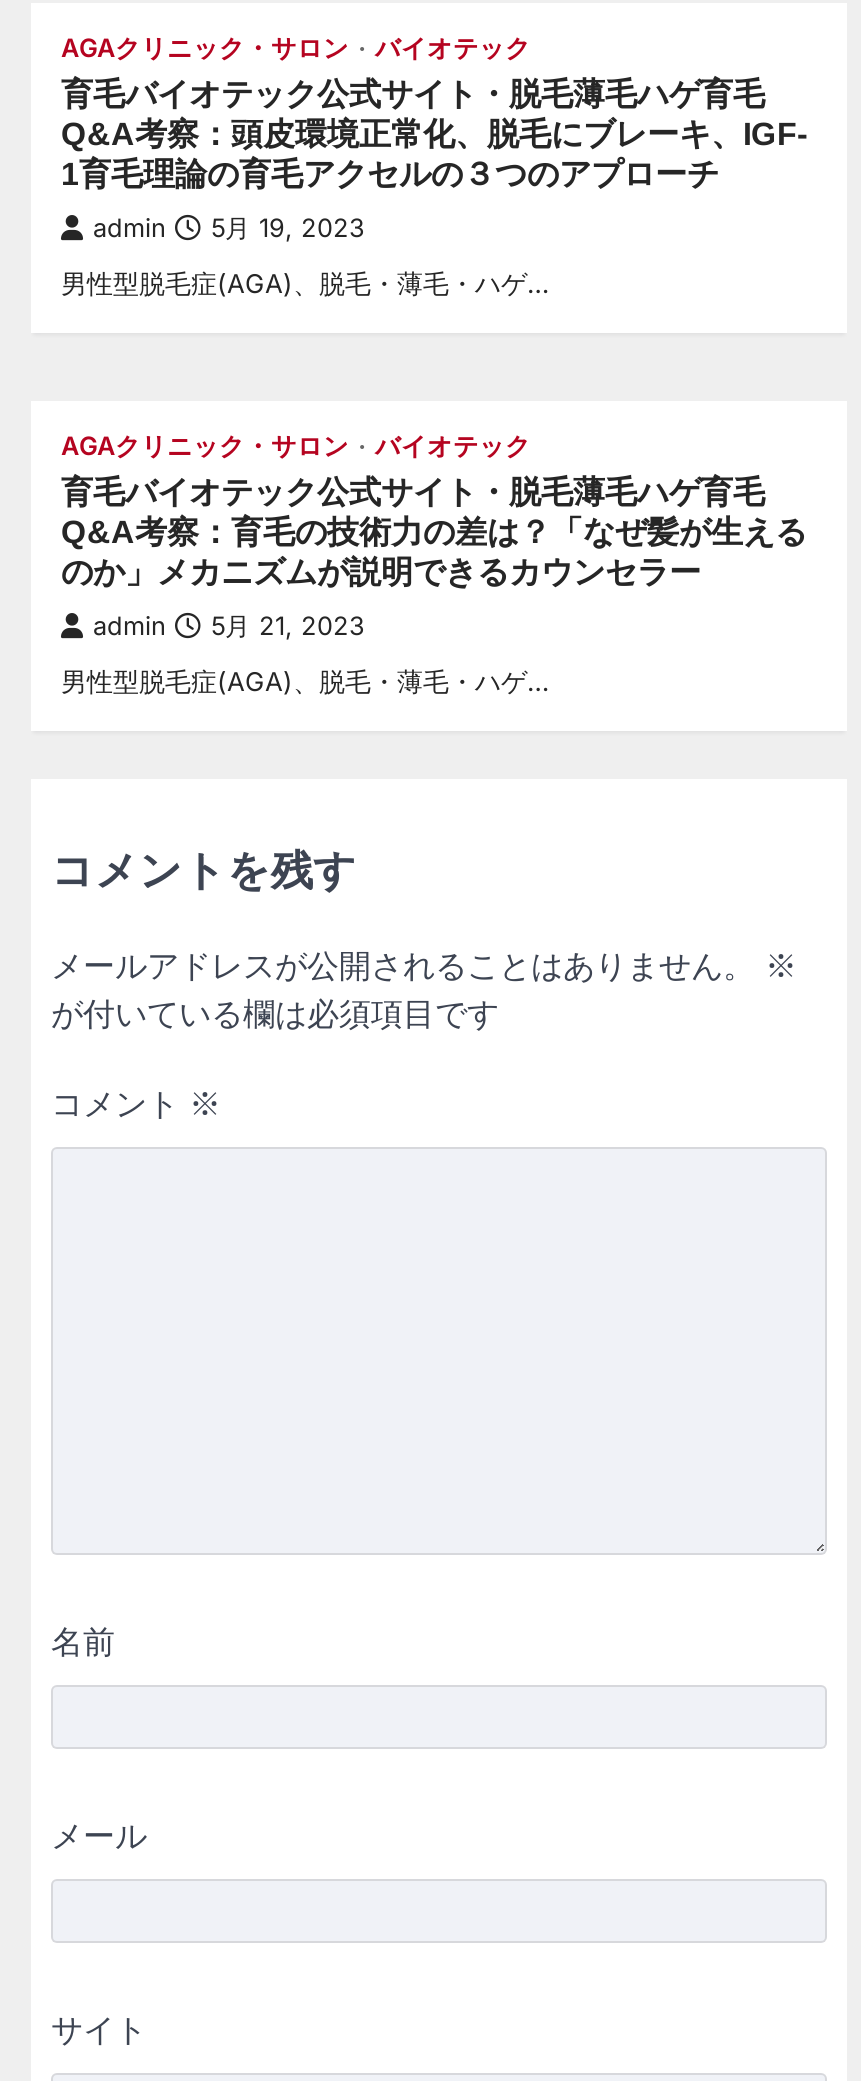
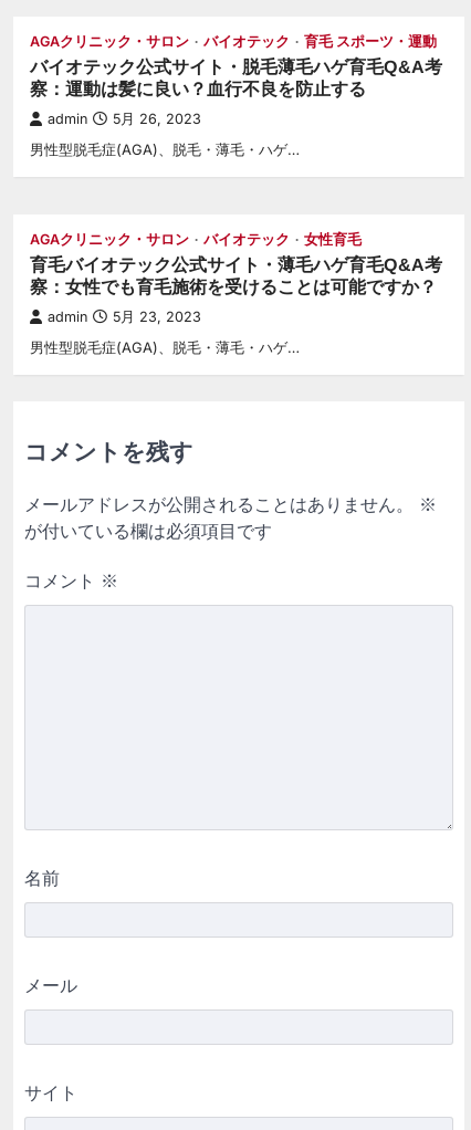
[61,75,807,191] 育毛バイオテック公式サイト・脱毛薄毛ハゲ育毛 | Q&A考察：頭皮環境正常化、脱毛にブレーキ、IGF- | 1育毛理論の育毛アクセルの３つのアプローチ -> [30,33,442,98] 育毛 スポーツ・運動 | バイオテック公式サイト・脱毛薄毛ハゲ育毛Q&A考 | 察：運動は髪に良い？血行不良を防止する
[93,213,365,243] admin 5月 19, 2023 -> [48,110,201,127] admin 5月 26, 2023
[61,473,807,589] 育毛バイオテック公式サイト・脱毛薄毛ハゲ育毛 | Q&A考察：育毛の技術力の差は？「なぜ髪が生える | のか」メカニズムが説明できるカウンセラー -> [30,231,442,296] 女性育毛 | 育毛バイオテック公式サイト・薄毛ハゲ育毛Q&A考 | 察：女性でも育毛施術を受けることは可能ですか？
[93,611,365,641] admin 5月 21, 2023 -> [48,308,201,325] admin 5月 23, 2023

